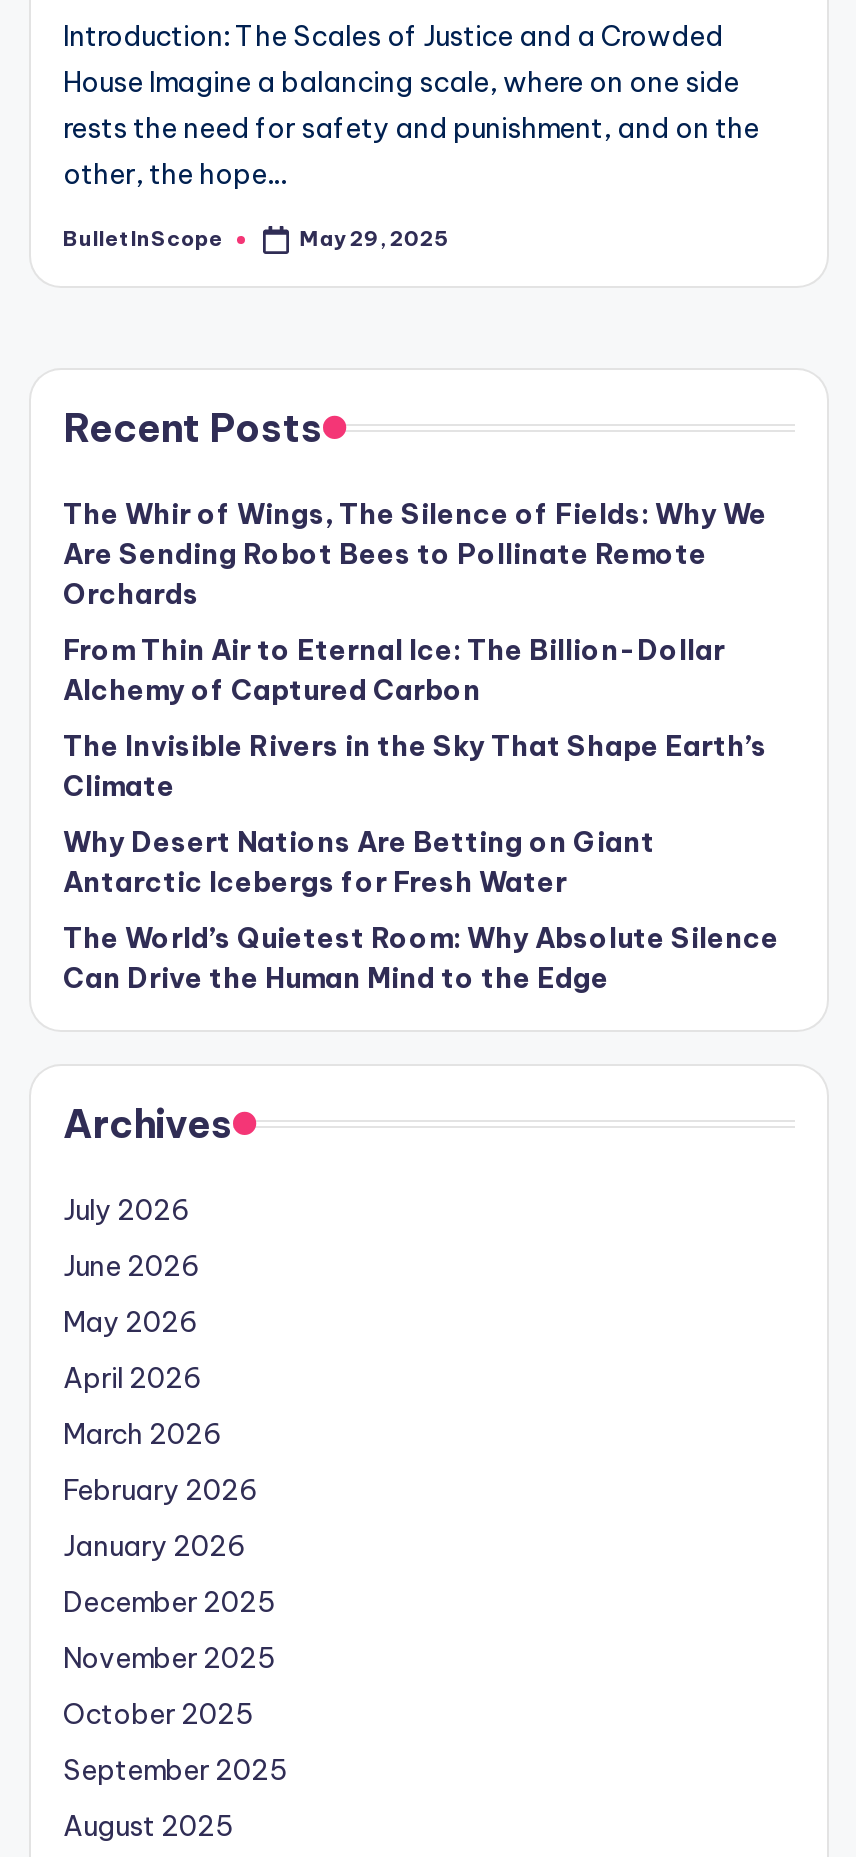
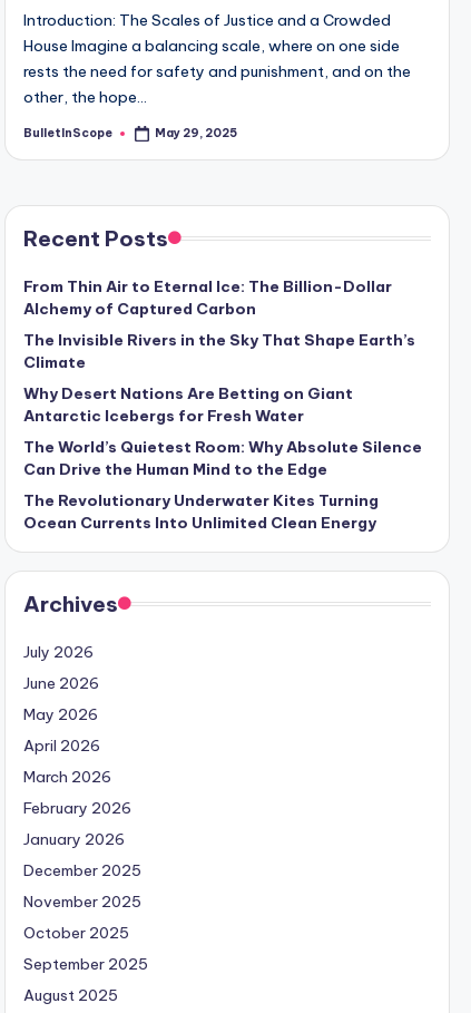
[63,497,767,613] The Whir of Wings, The Silence of Fields: Why We | Are Sending Robot Bees to Pollinate Remote | Orchards -> none
moved [63,633,779,997] -> [23,277,422,480]: From Thin Air to Eternal Ice: The Billion-Dollar | Alchemy of Captured Carbon | The Invisible Rivers in the Sky That Shape Earth’s | Climate | Why Desert Nations Are Betting on Giant | Antarctic Icebergs for Fresh Water | The World’s Quietest Room: Why Absolute Silence | Can Drive the Human Mind to the Edge
none -> [23,491,379,533] The Revolutionary Underwater Kites Turning | Ocean Currents Into Unlimited Clean Energy

